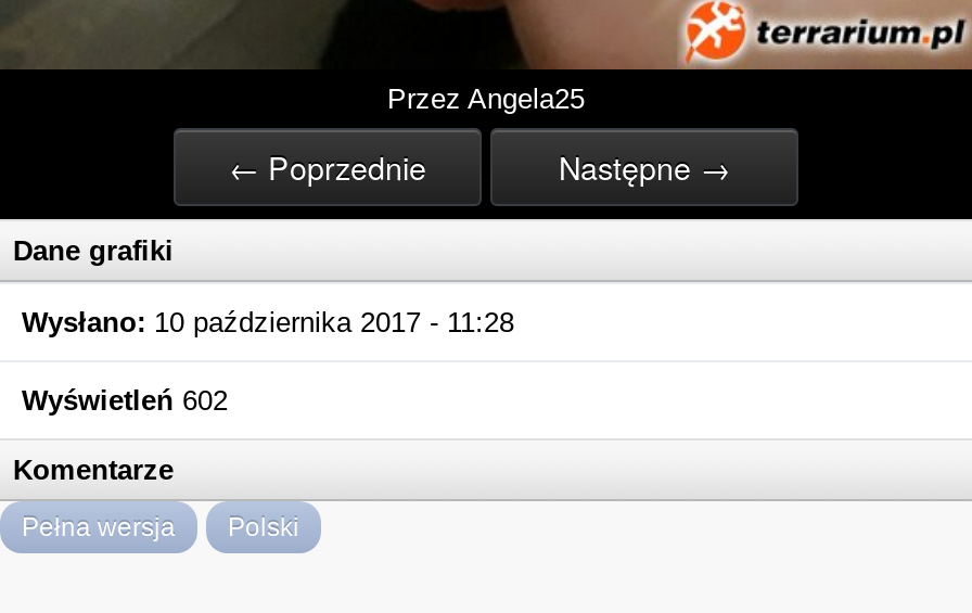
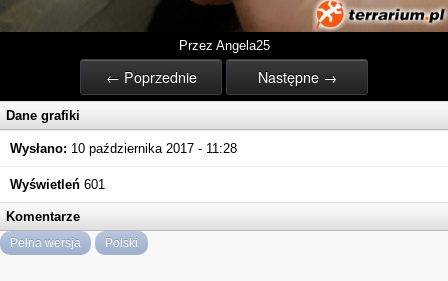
[22,385,228,417] Wyświetleń 602 -> [10,177,105,192] Wyświetleń 601

